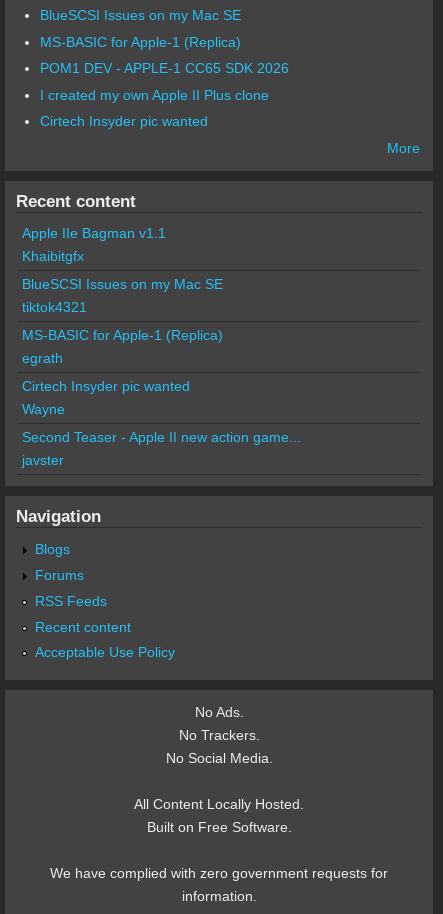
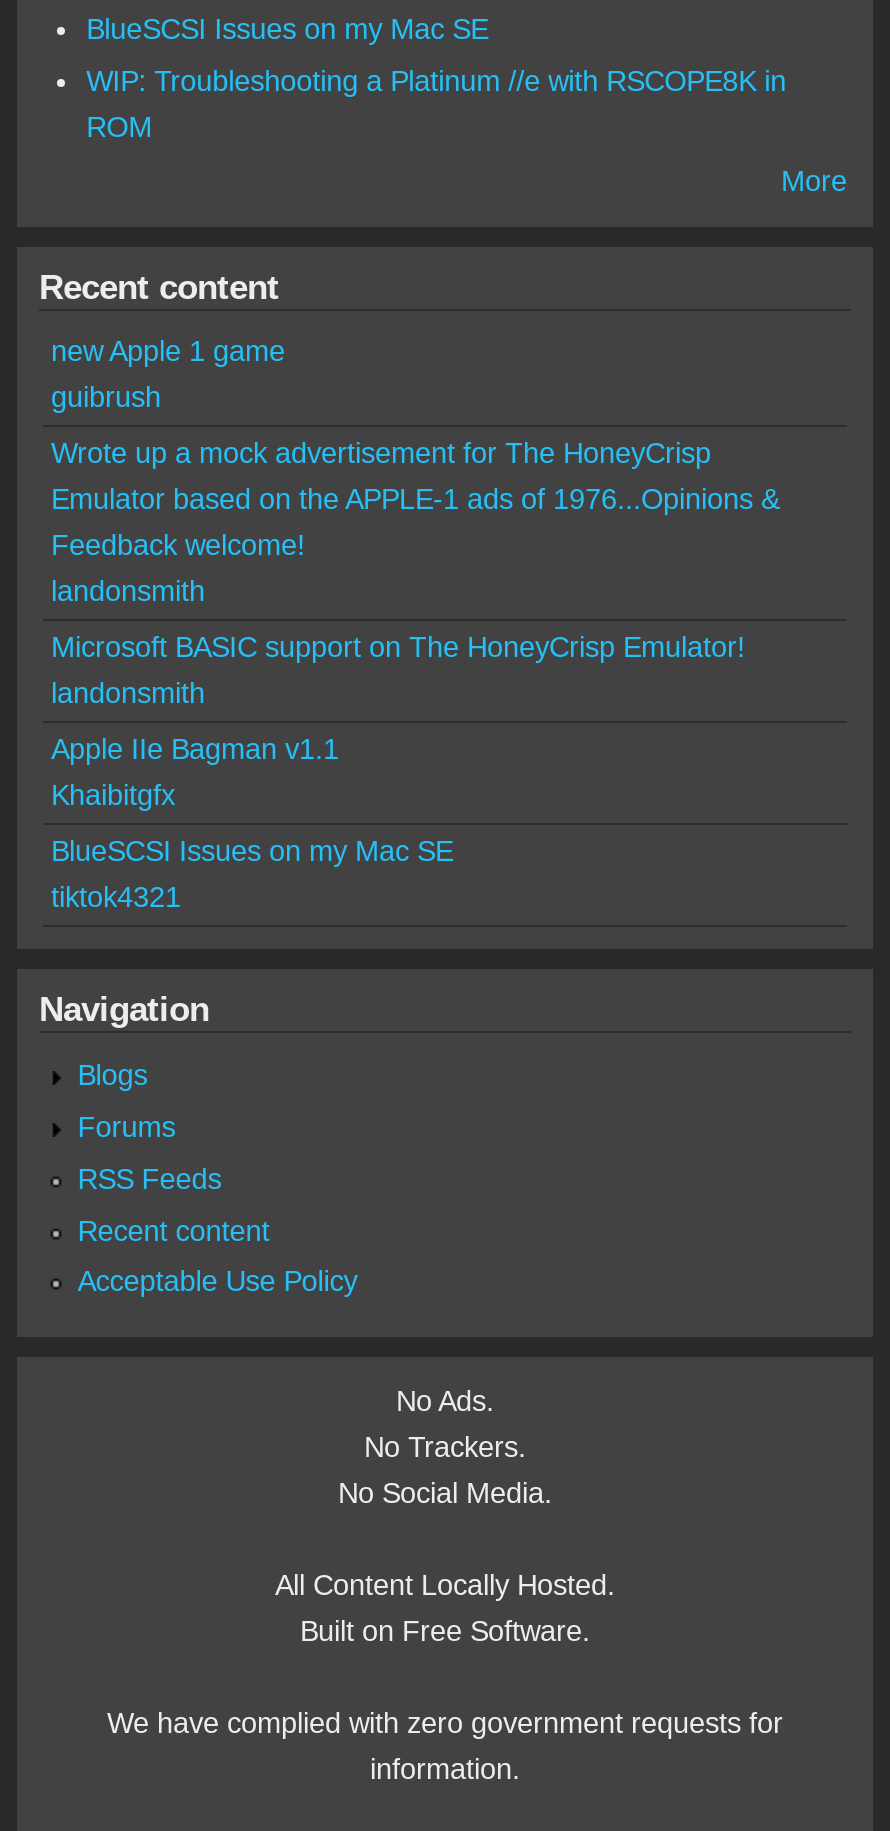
[40,34,289,129] MS-BASIC for Apple-1 (Replica) | POM1 DEV - APPLE-1 CC65 SDK 2026 | I created my own Apple II Plus clone | Cirtech Insyder pic wanted -> [86,66,786,144] WIP: Troubleshooting a Platinum //e with RSCOPE8K in | ROM
moved [16,140,420,211] -> [39,165,847,307]: More | Recent content
none -> [51,335,779,709] new Apple 1 game | guibrush | Wrote up a mock advertisement for The HoneyCrisp | Emulator based on the APPLE-1 ads of 1976...Opinions & | Feedback welcome! | landonsmith | Microsoft BASIC support on The HoneyCrisp Emulator! | landonsmith
moved [22,225,223,315] -> [51,733,453,913]: Apple IIe Bagman v1.1 | Khaibitgfx | BlueSCSI Issues on my Mac SE | tiktok4321
[22,327,301,468] MS-BASIC for Apple-1 (Replica) | egrath | Cirtech Insyder pic wanted | Wayne | Second Teaser - Apple II new action game... | javster -> none

